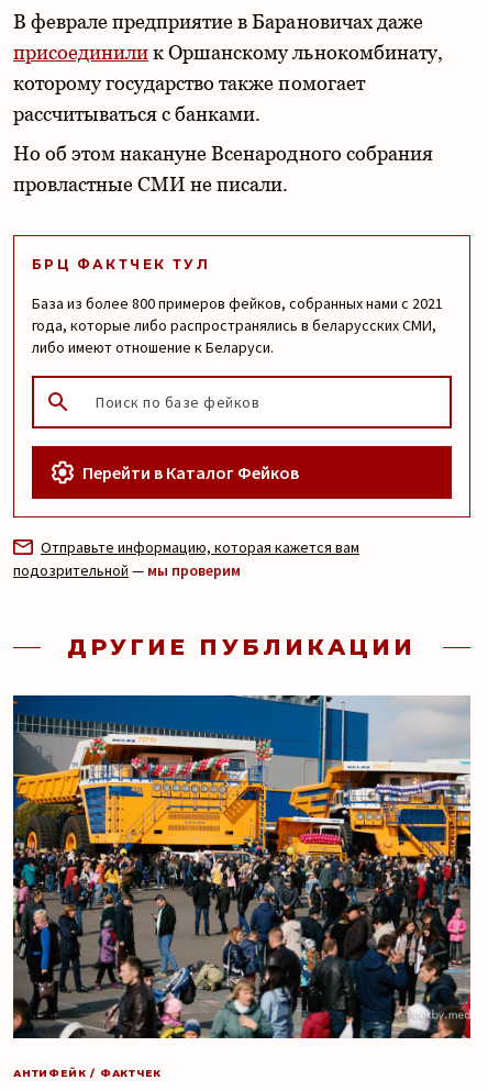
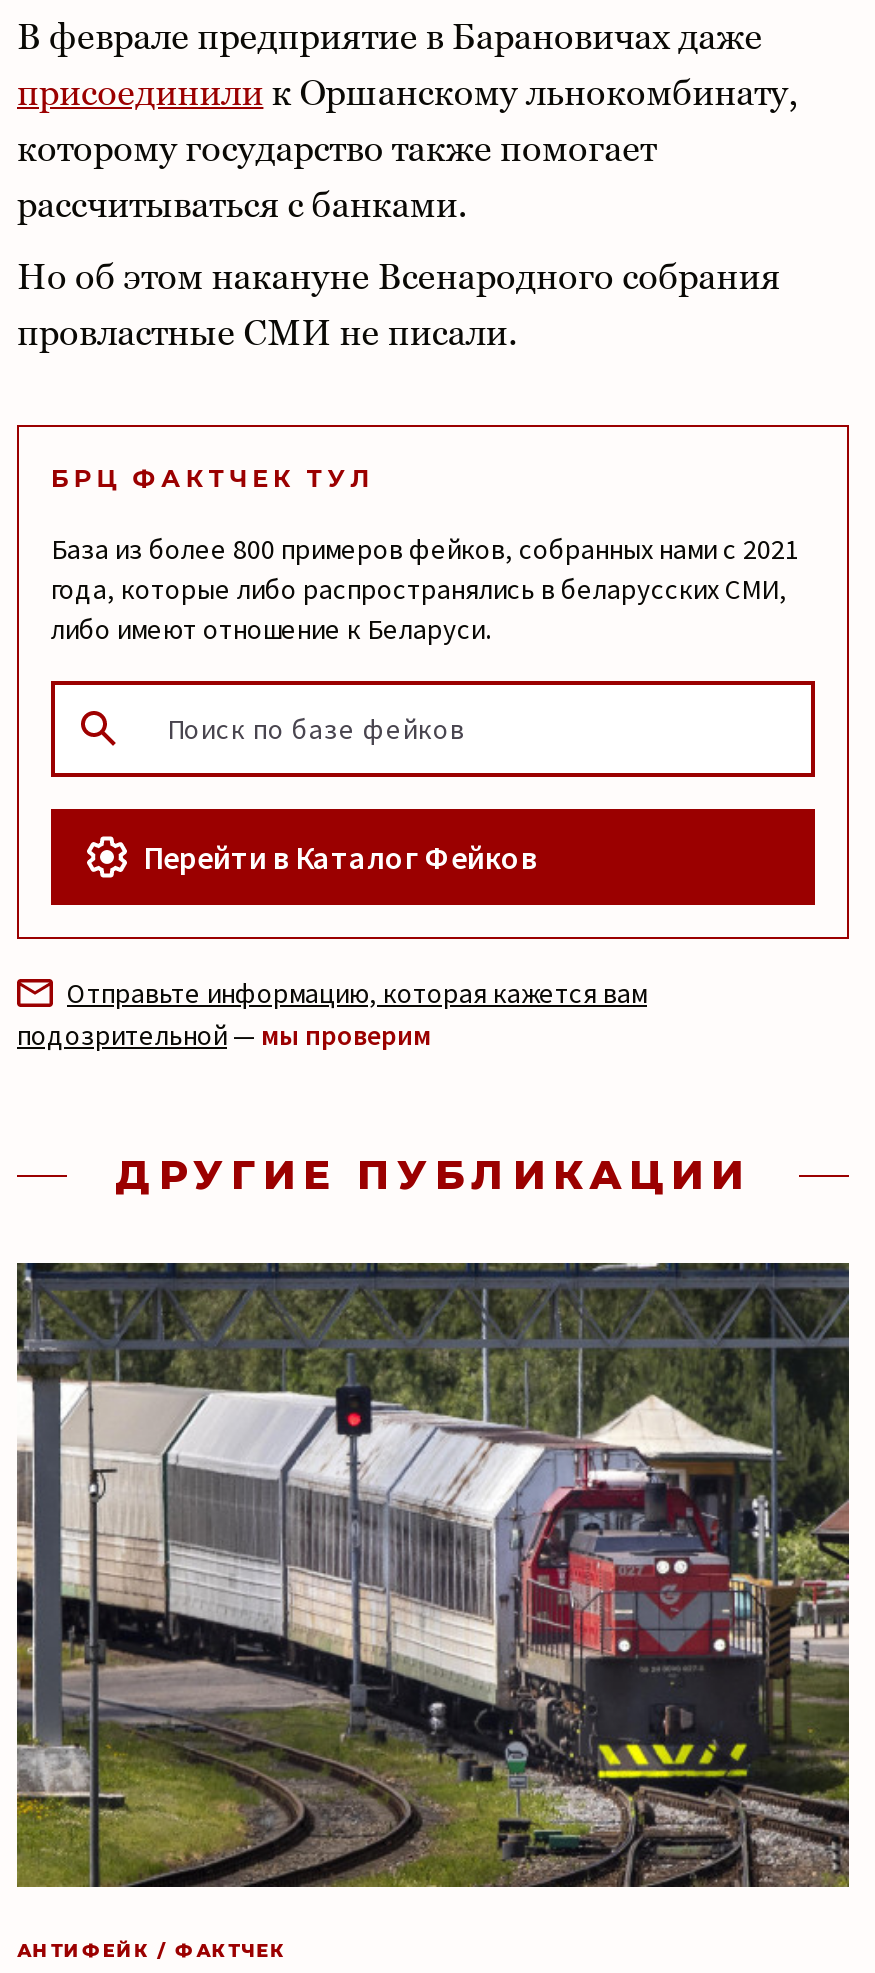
[12,694,472,1039] [image] -> [15,1261,851,1889] [image]

